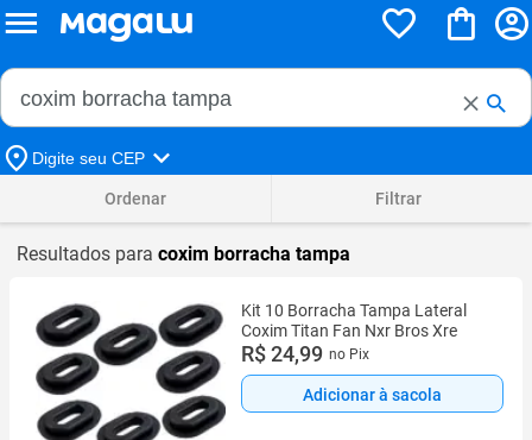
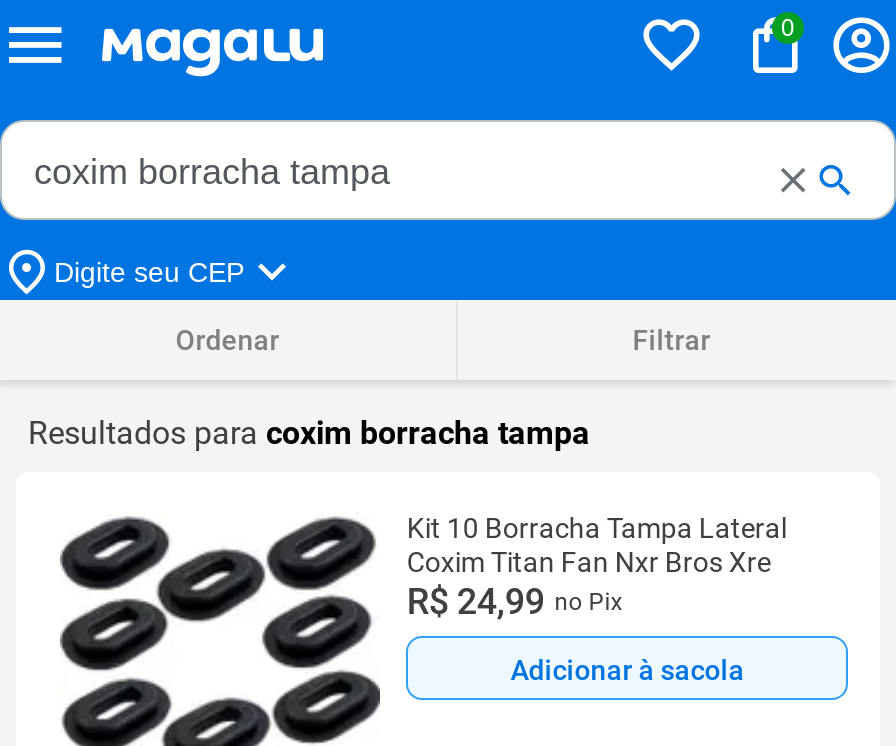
none -> [781,14,795,42] 0

